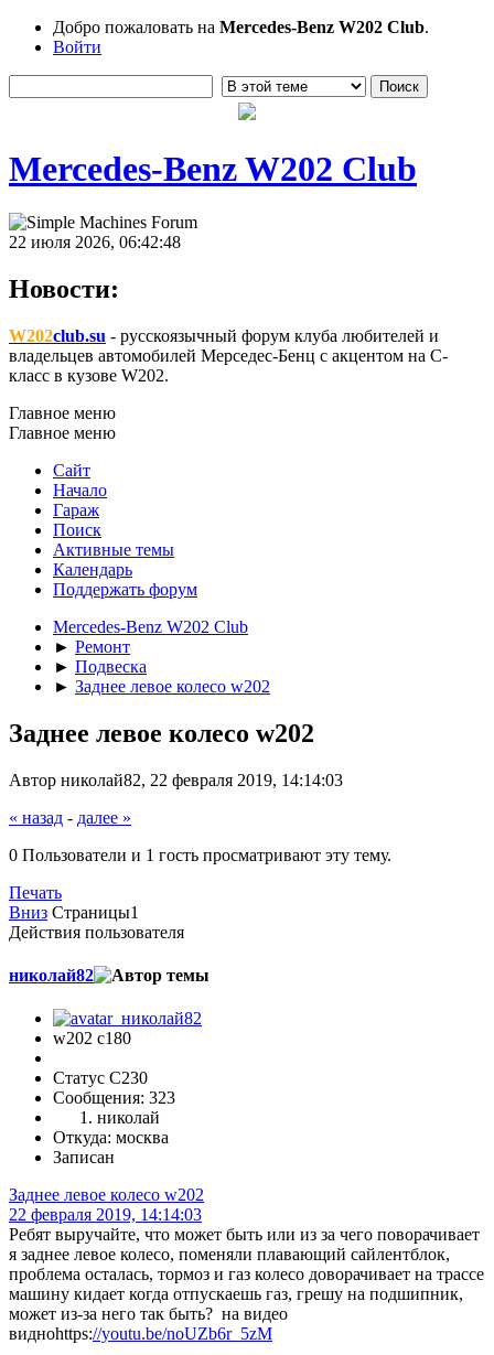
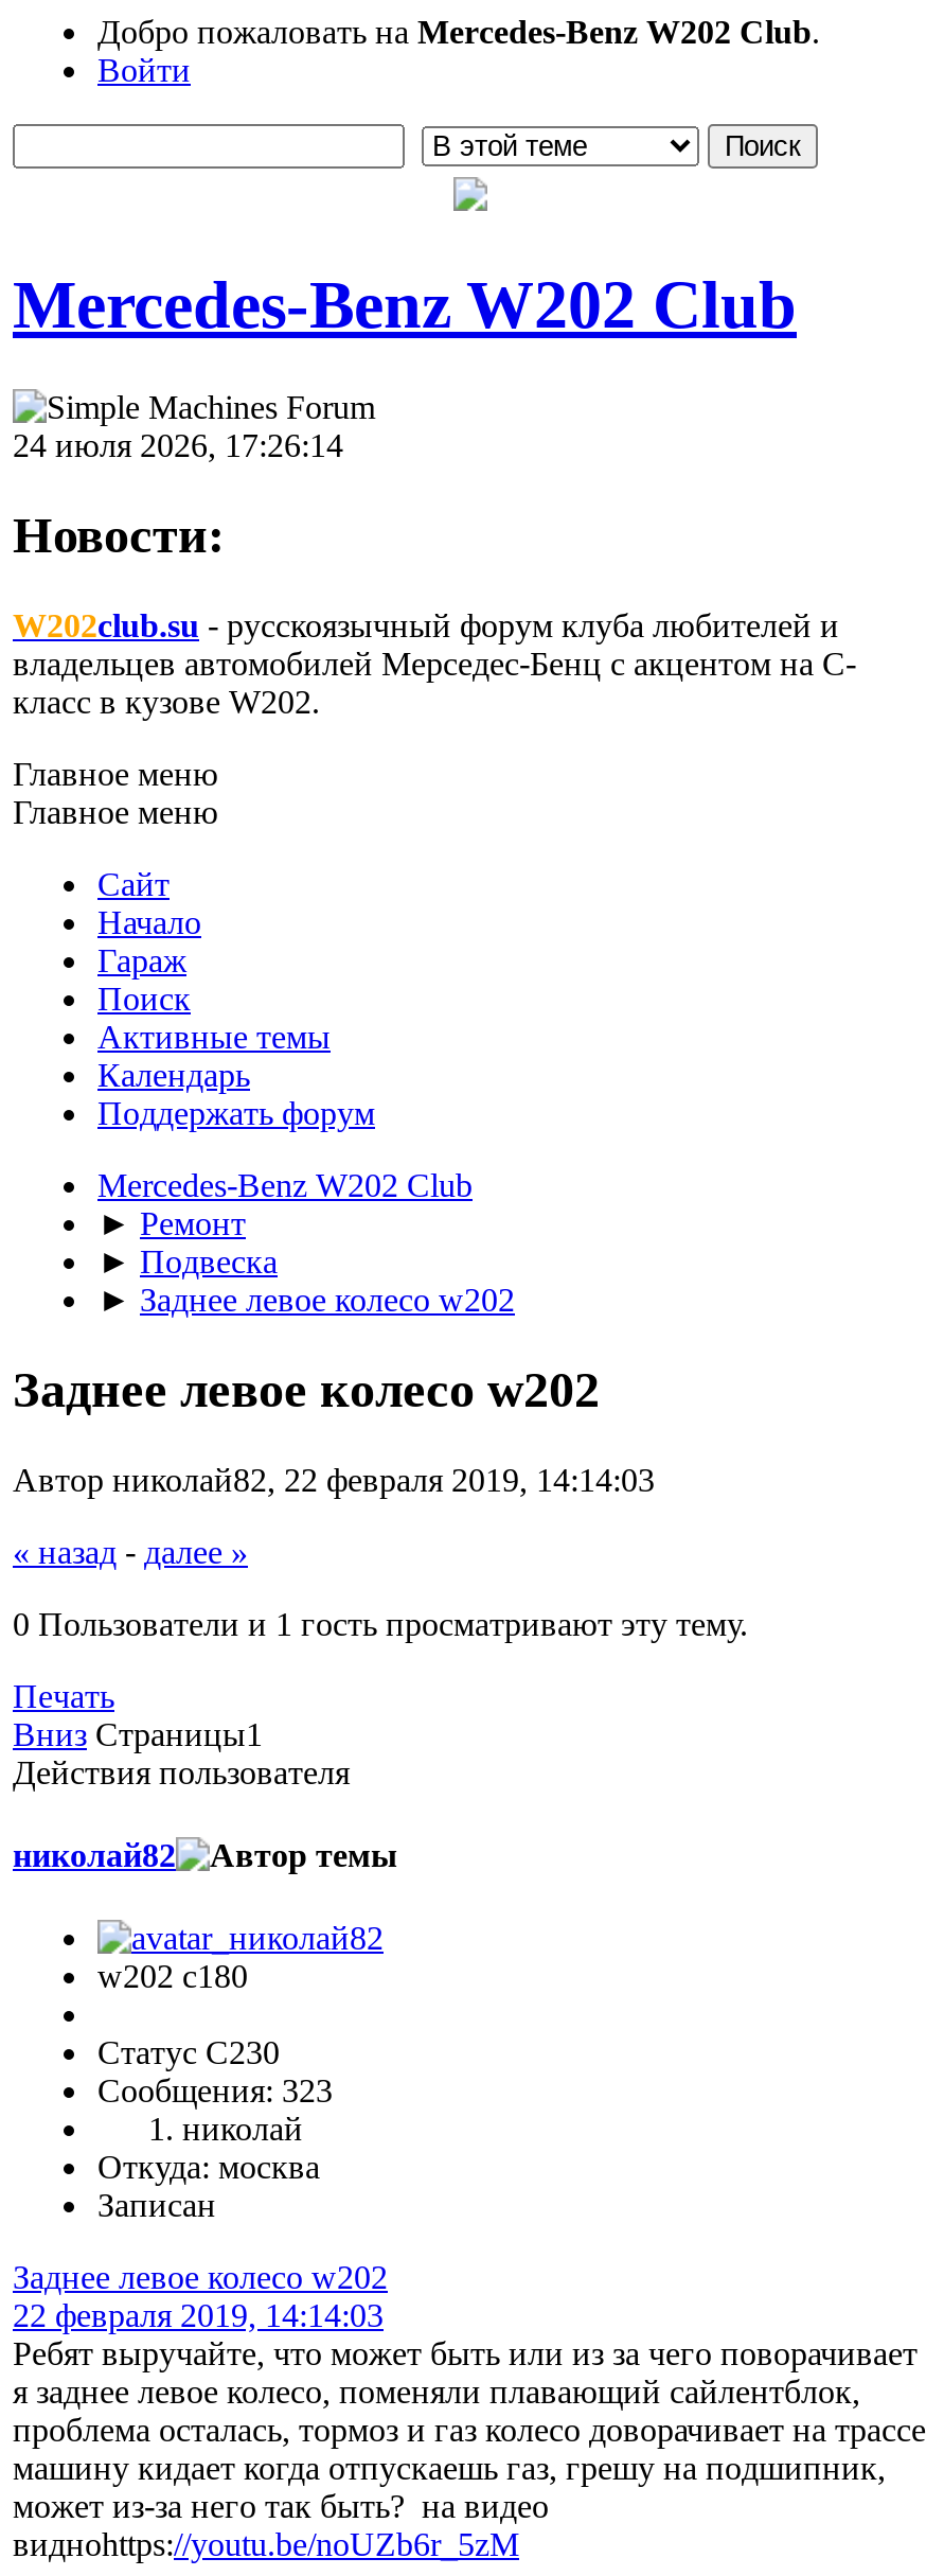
[9,233,181,252] 22 июля 2026, 06:42:48 -> [13,428,343,464] 24 июля 2026, 17:26:14

